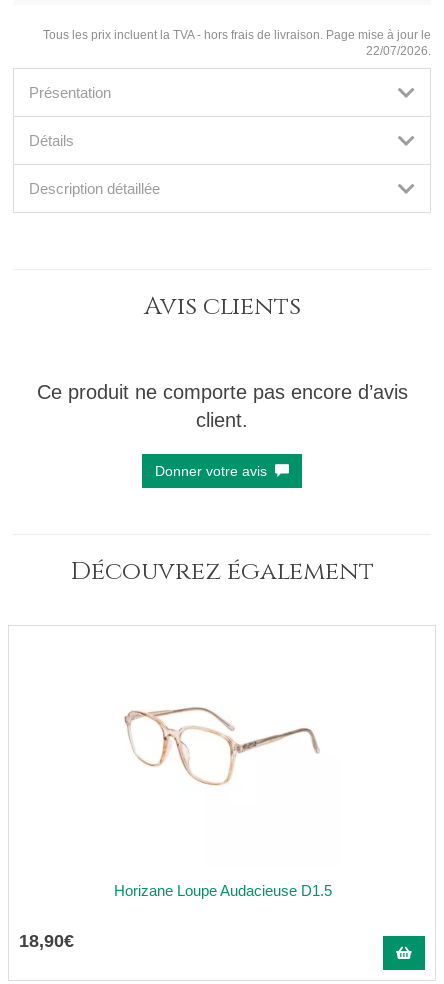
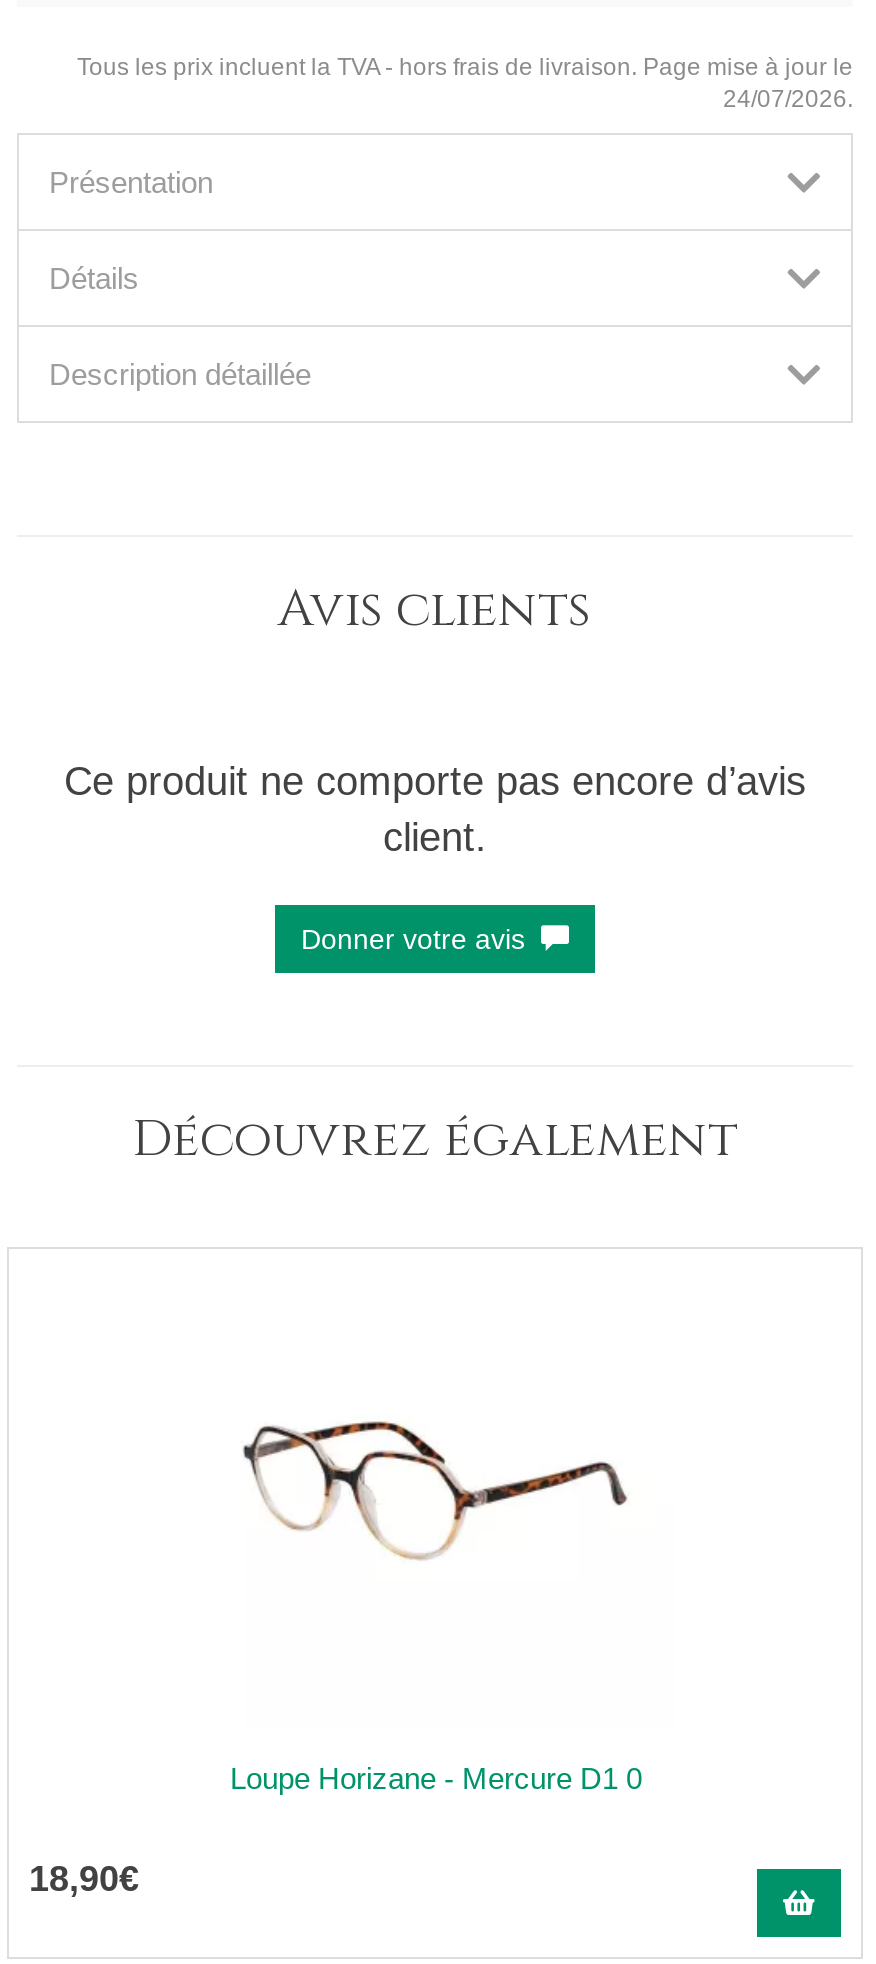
[366,44,431,58] 22/07/2026. -> [723,85,853,113] 24/07/2026.
[123,706,317,787] [image] -> [241,1411,625,1567] [image]
[113,882,331,899] Horizane Loupe Audacieuse D1.5 -> [230,1761,642,1795] Loupe Horizane - Mercure D1 0

